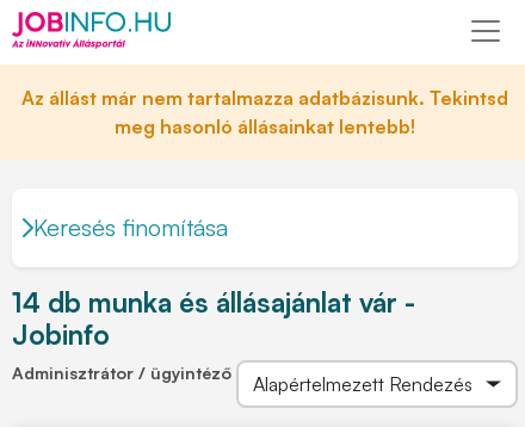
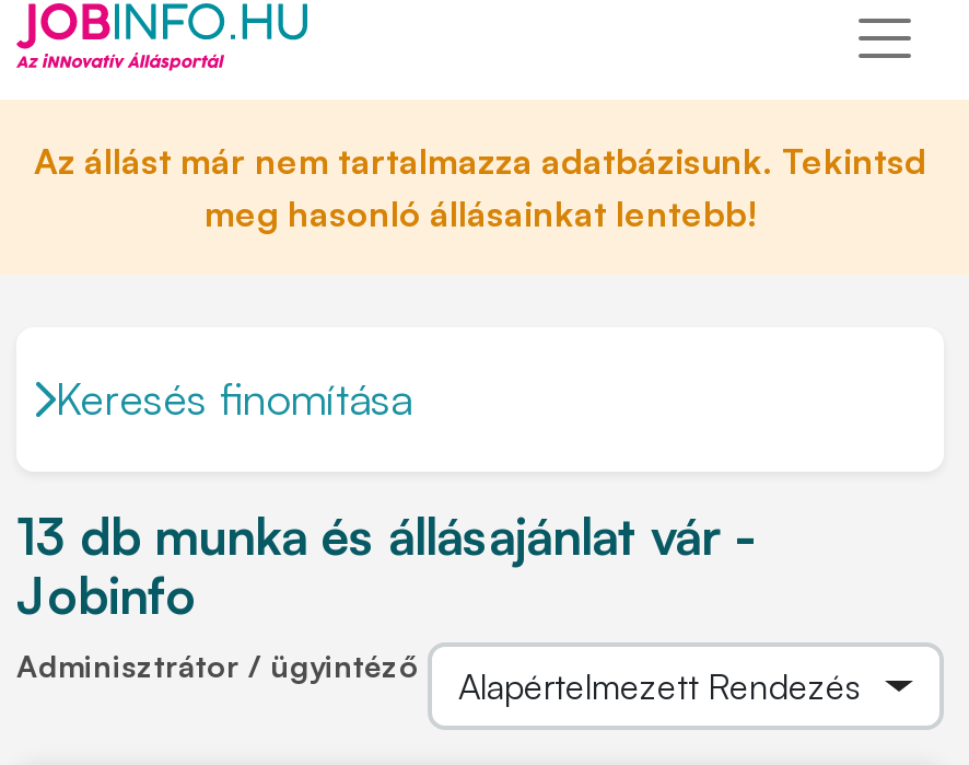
[12,285,415,320] 14 db munka és állásajánlat vár - -> [16,505,754,568] 13 db munka és állásajánlat vár -

